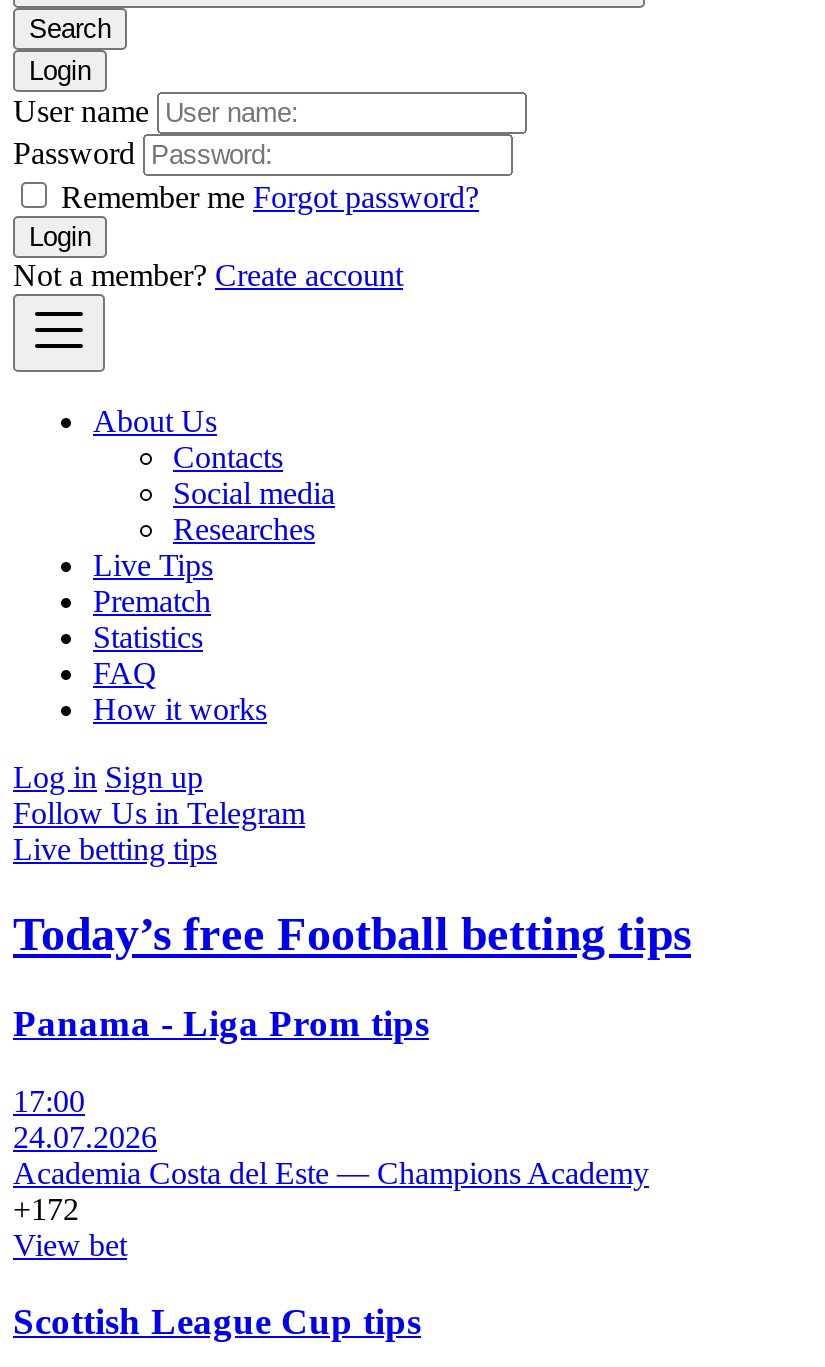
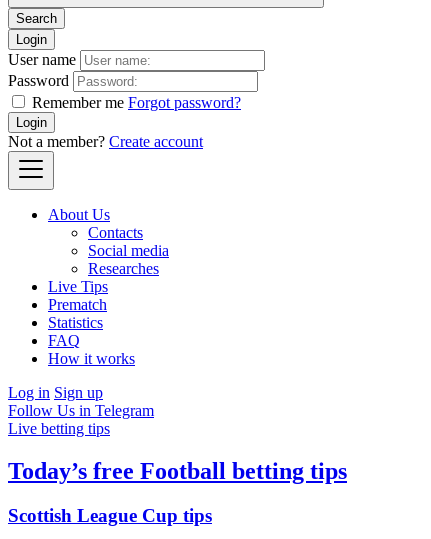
[13,1002,649,1261] Panama - Liga Prom tips | 17:00 | 24.07.2026 | Academia Costa del Este — Champions Academy | +172 | View bet -> none

